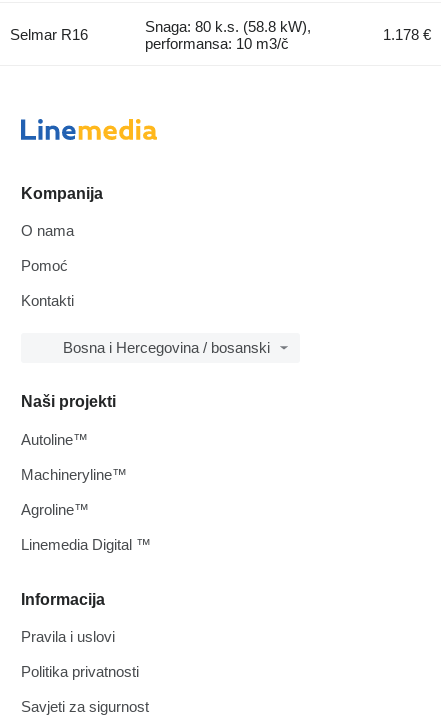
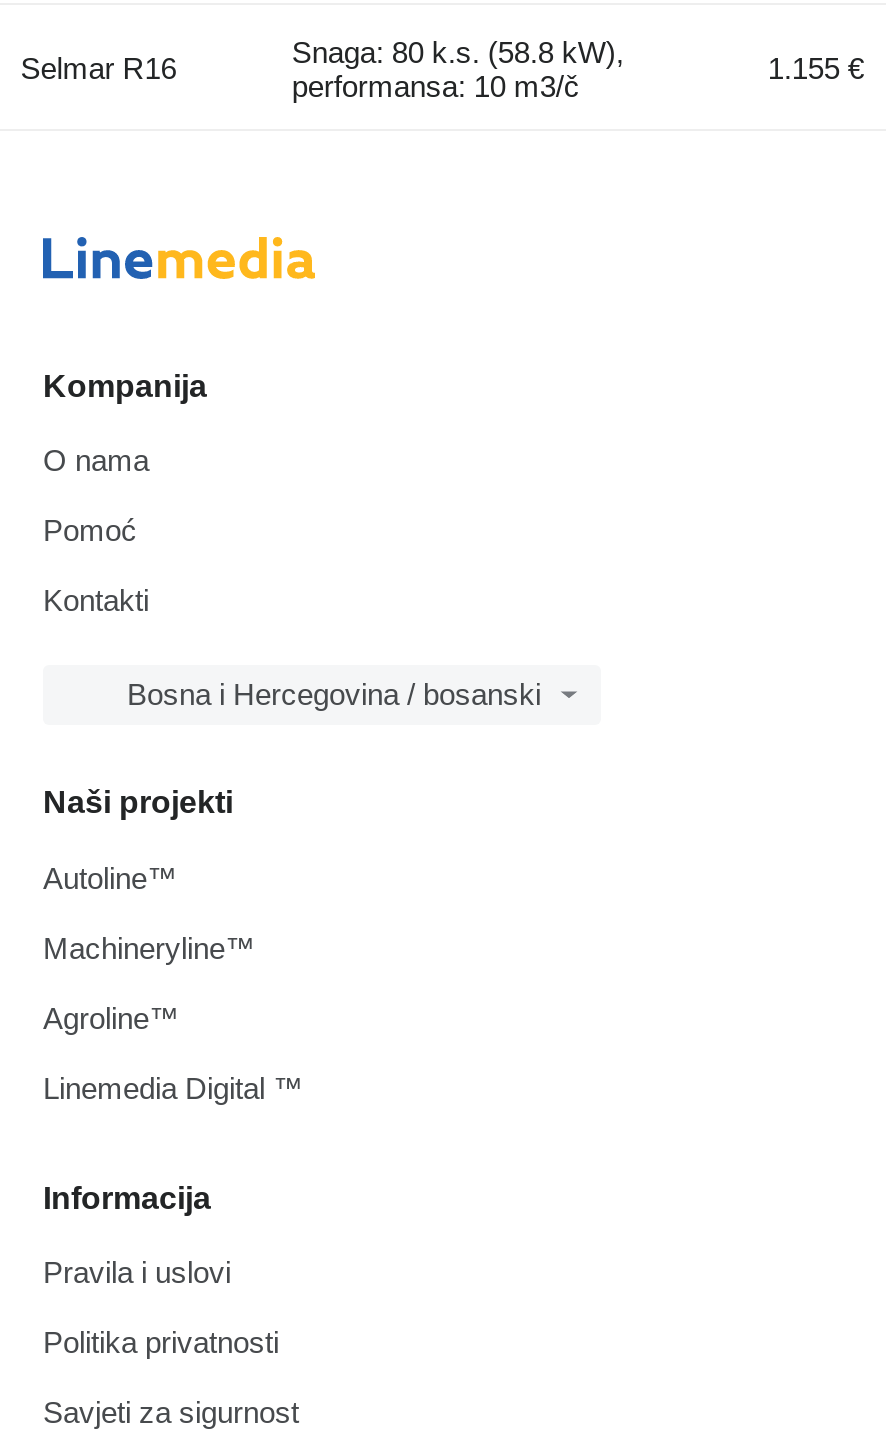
[383,26,431,43] 1.178 € -> [768,51,864,85] 1.155 €

